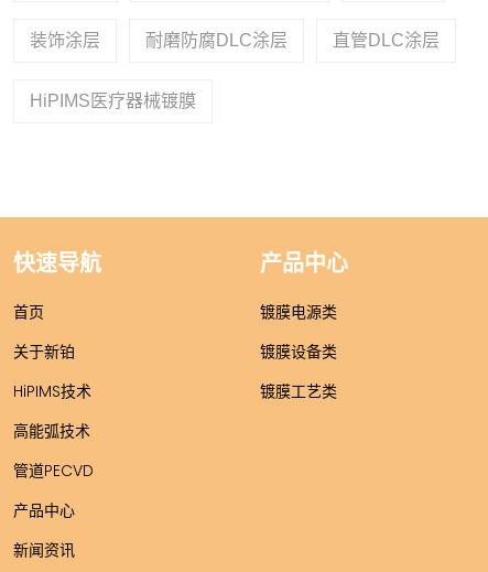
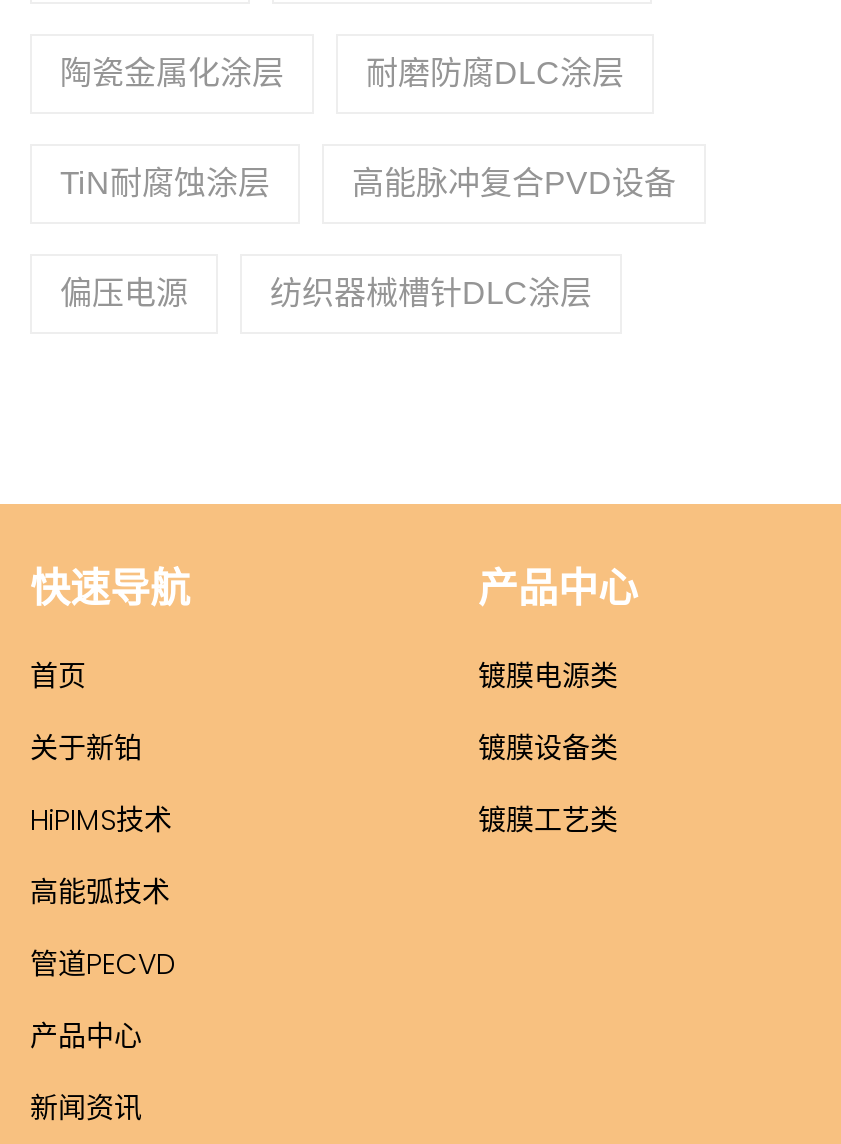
[30,31,100,49] 装饰涂层 -> [60,56,284,90] 陶瓷金属化涂层
[333,31,440,49] 直管DLC涂层 -> [60,166,676,200] TiN耐腐蚀涂层 | 高能脉冲复合PVD设备
[30,91,196,110] HiPIMS医疗器械镀膜 -> [60,276,592,310] 偏压电源 | 纺织器械槽针DLC涂层

